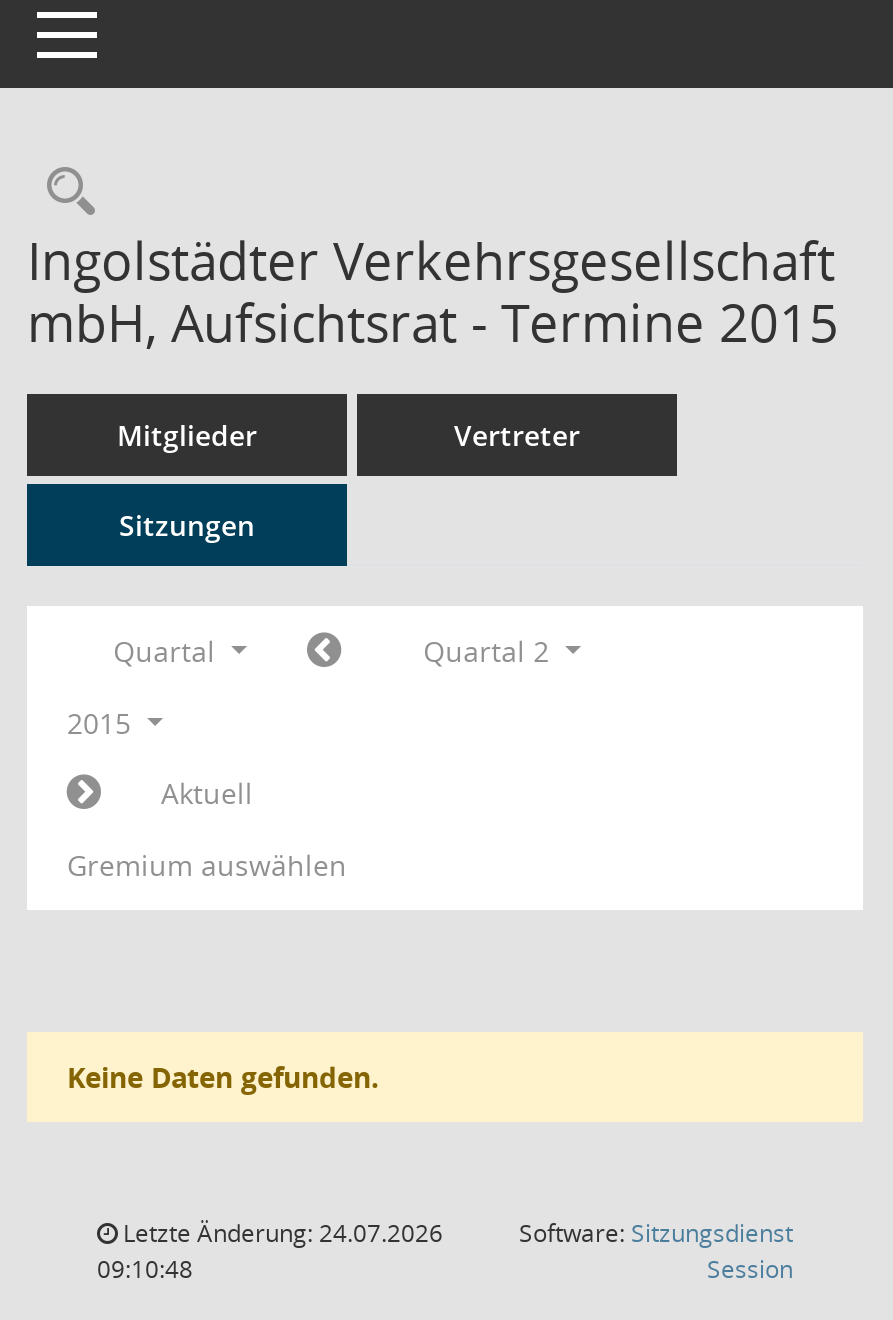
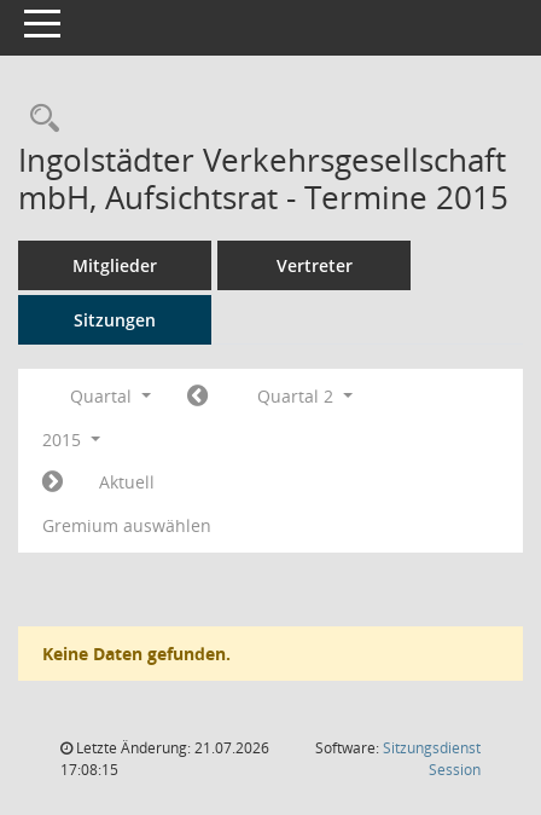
[117,1216,443,1250] Letzte Änderung: 24.07.2026 -> [72,738,269,758] Letzte Änderung: 21.07.2026
[97,1252,193,1286] 09:10:48 -> [60,759,118,780] 17:08:15

